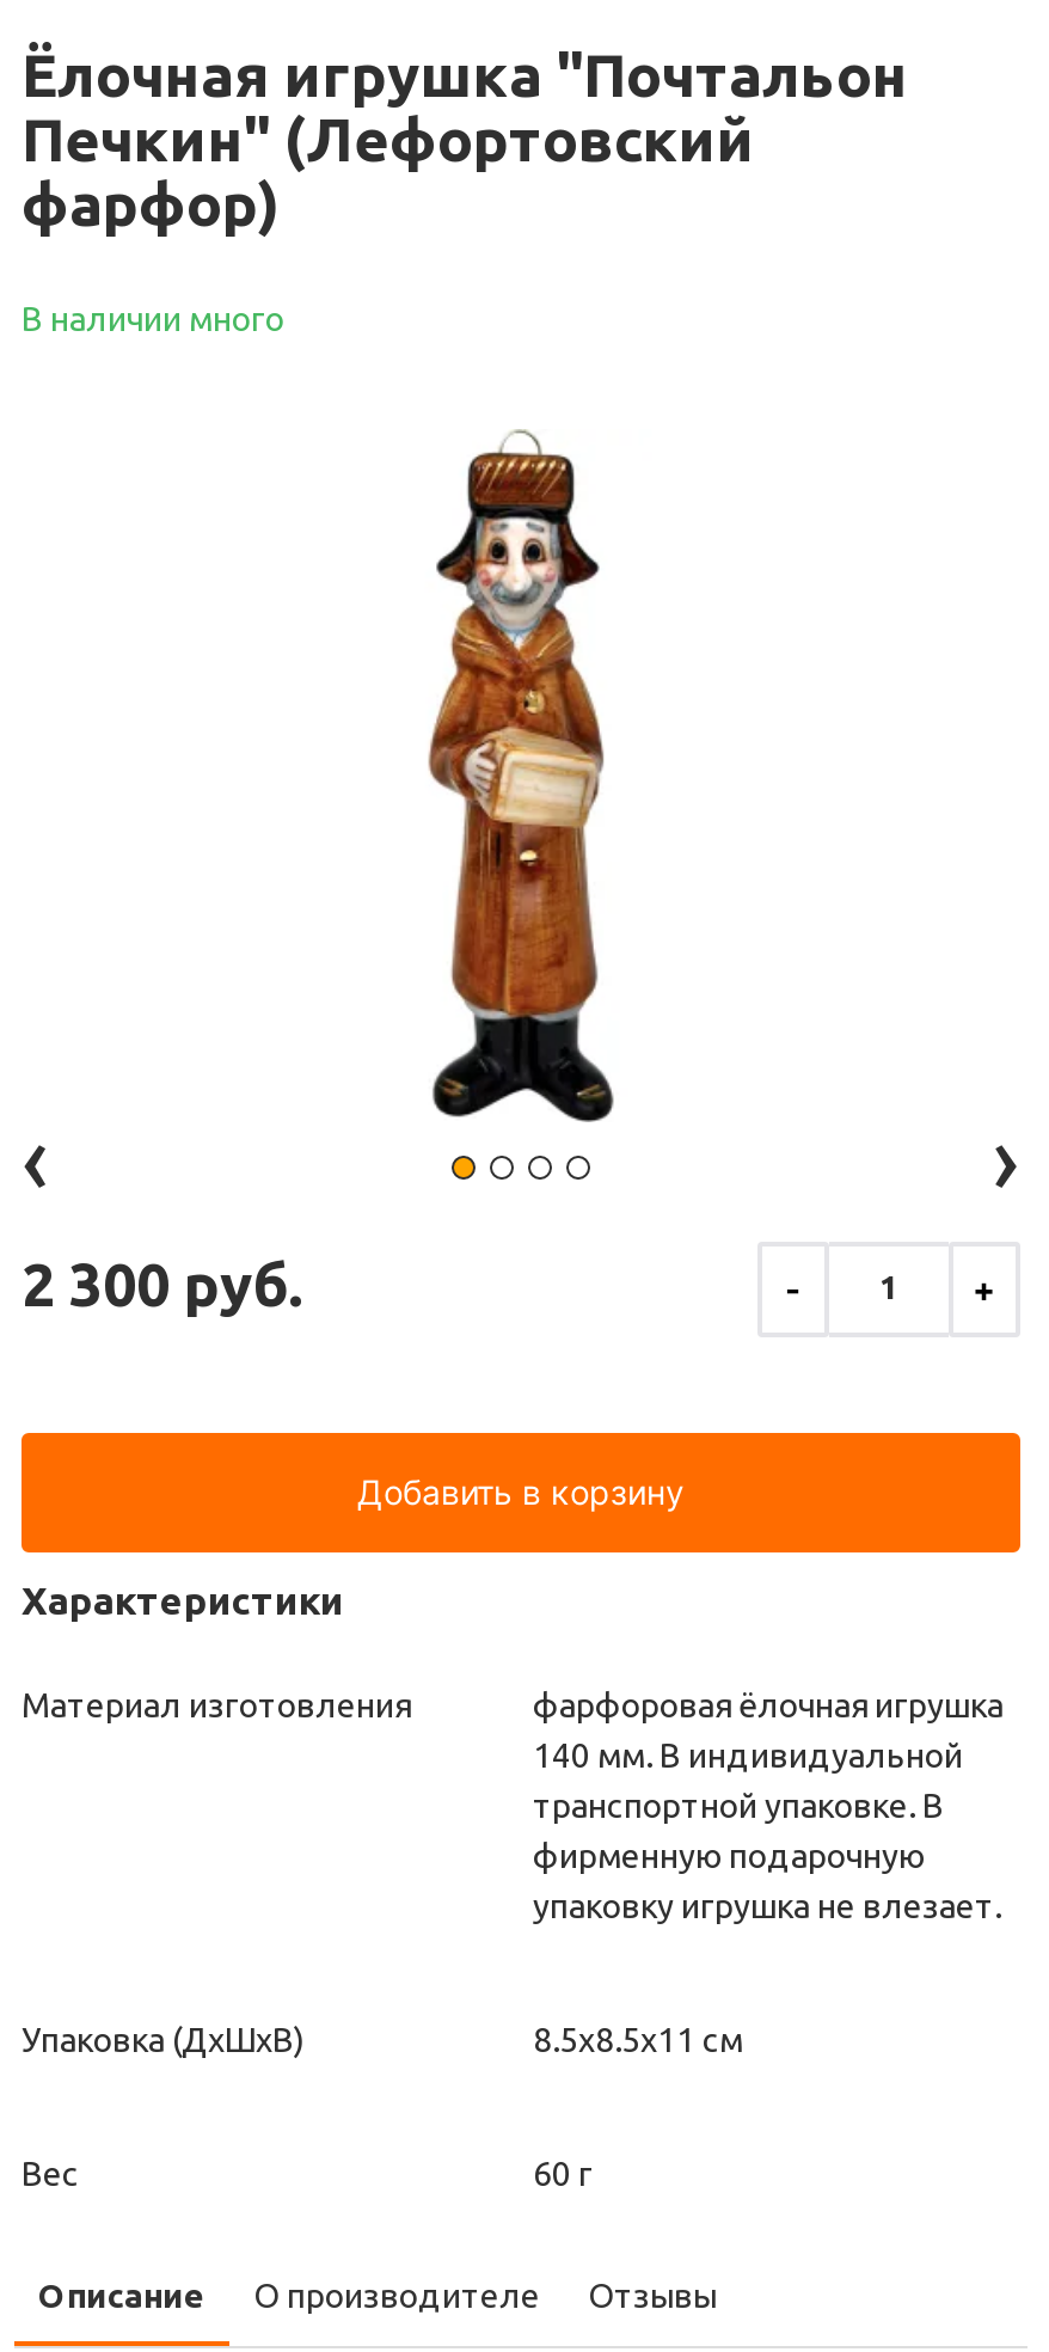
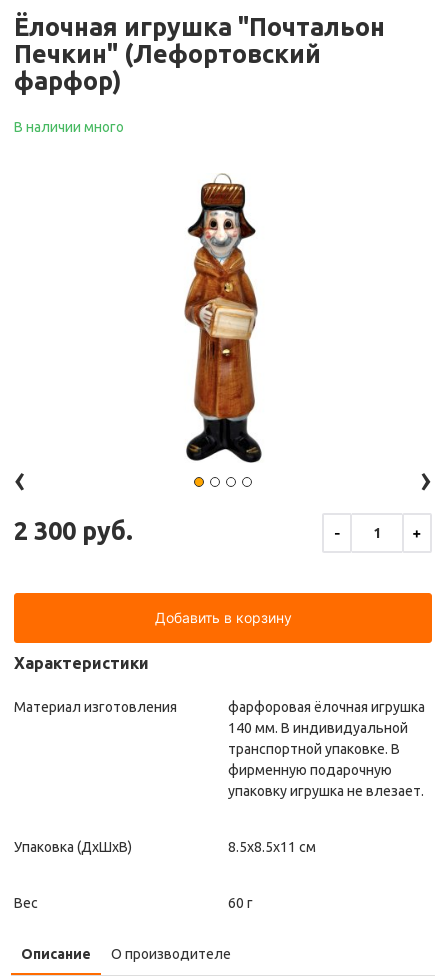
[588,2276,717,2314] Отзывы -> none

